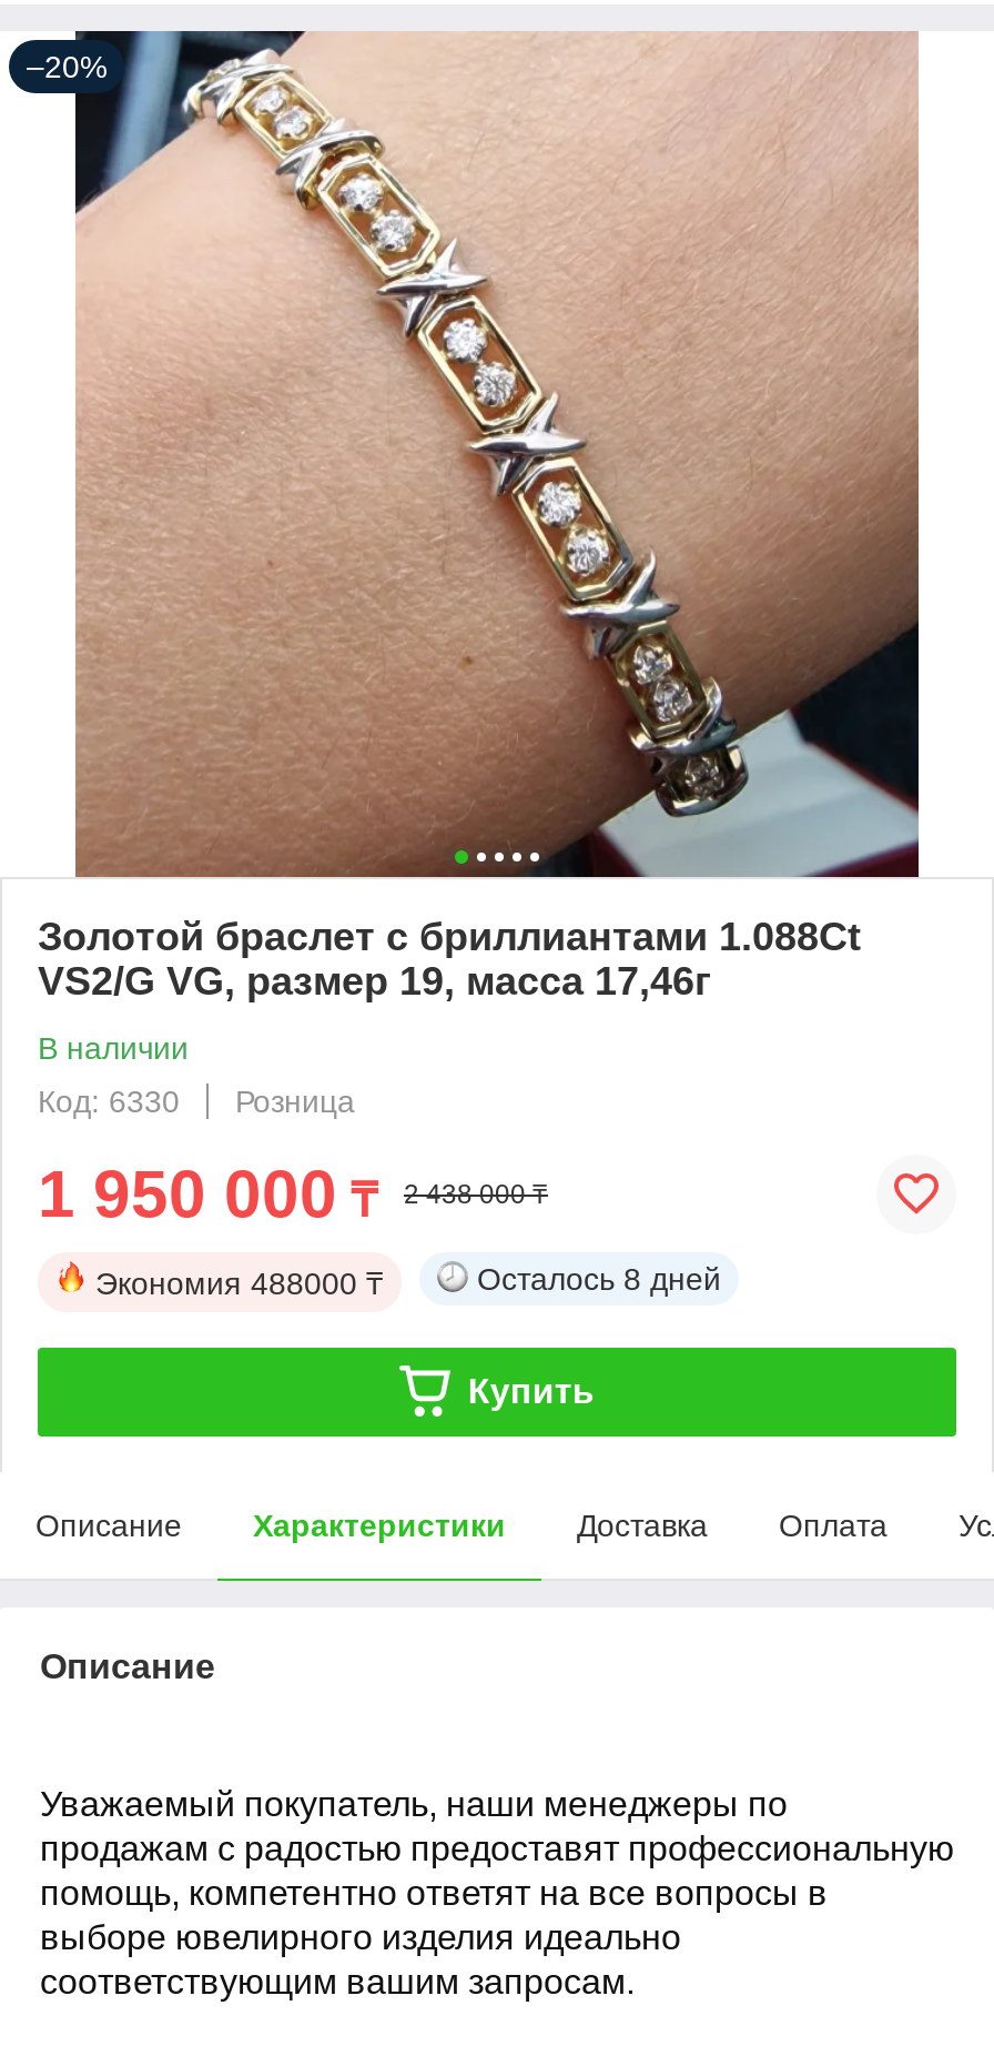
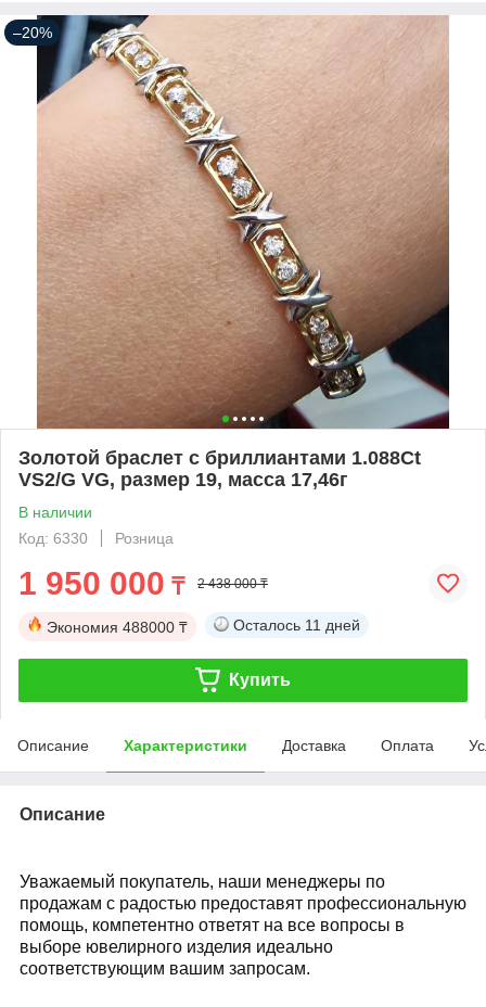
[477,1261,721,1296] Осталось 8 дней -> [233,616,360,633] Осталось 11 дней

